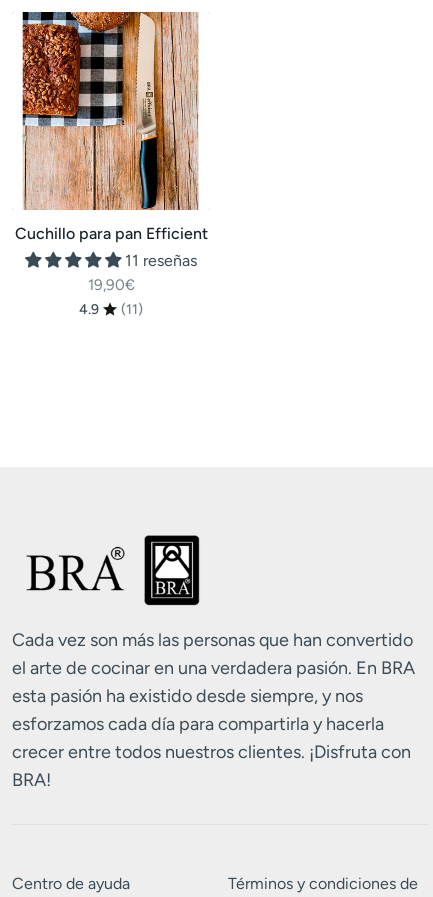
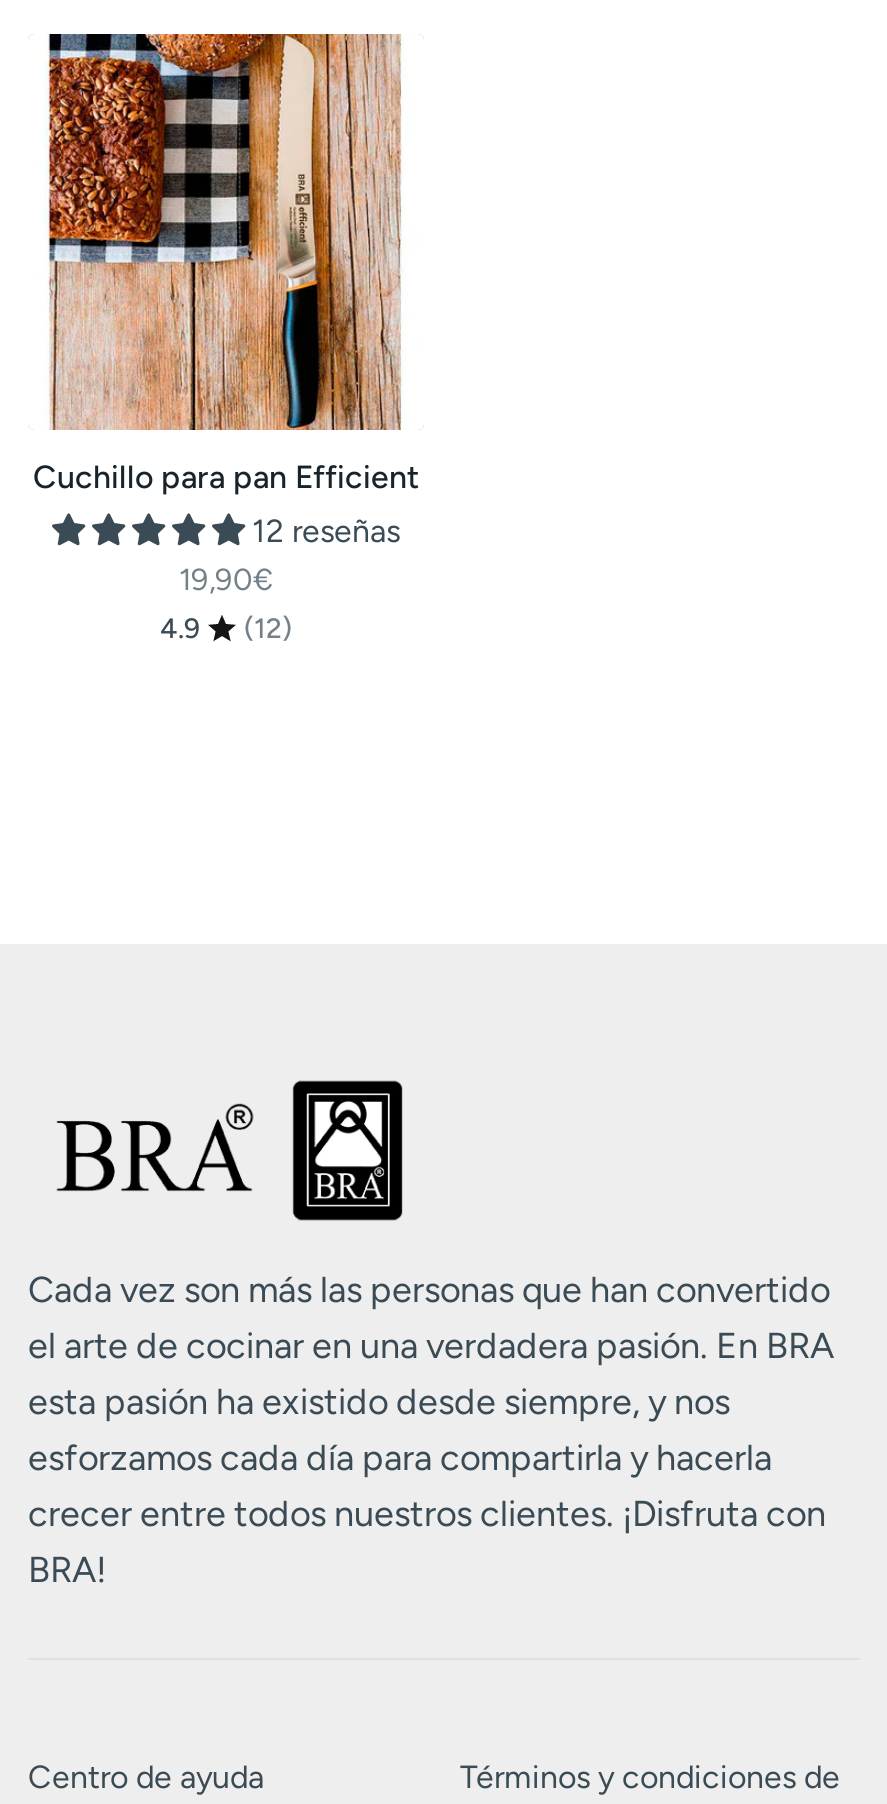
[125,251,197,270] 11 reseñas -> [252,512,400,550] 12 reseñas
[79,300,143,317] 4.9 (11) -> [160,611,292,645] 4.9 (12)

